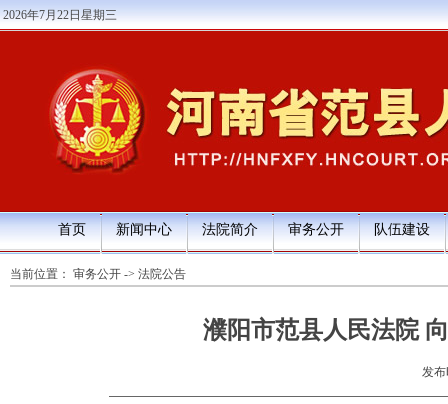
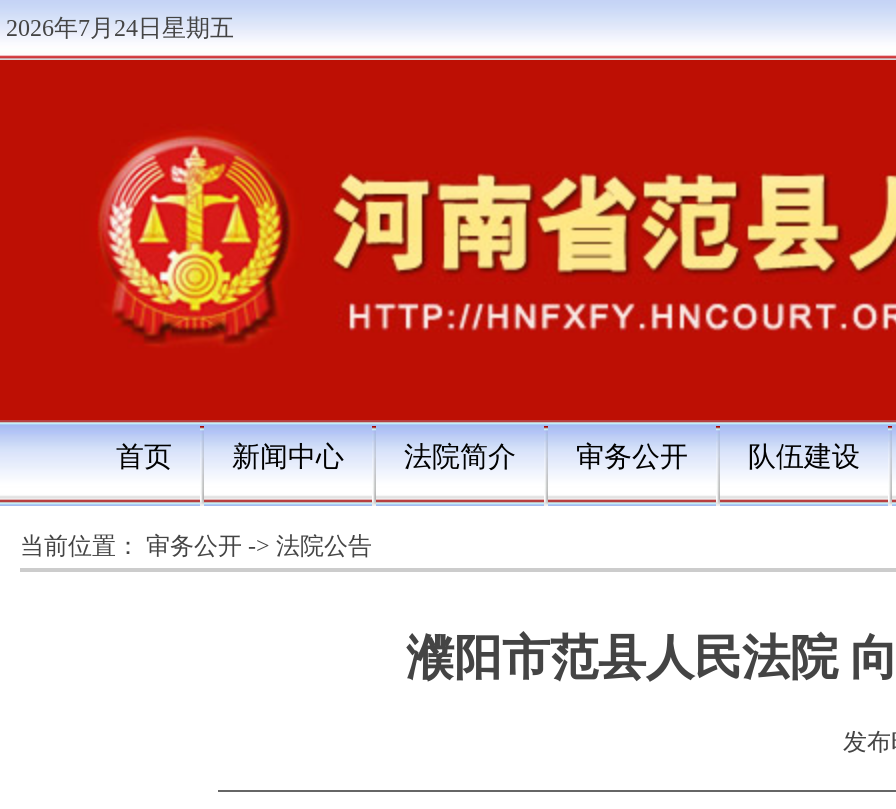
[3,8,117,22] 2026年7月22日星期三 -> [6,14,234,42] 2026年7月24日星期五

